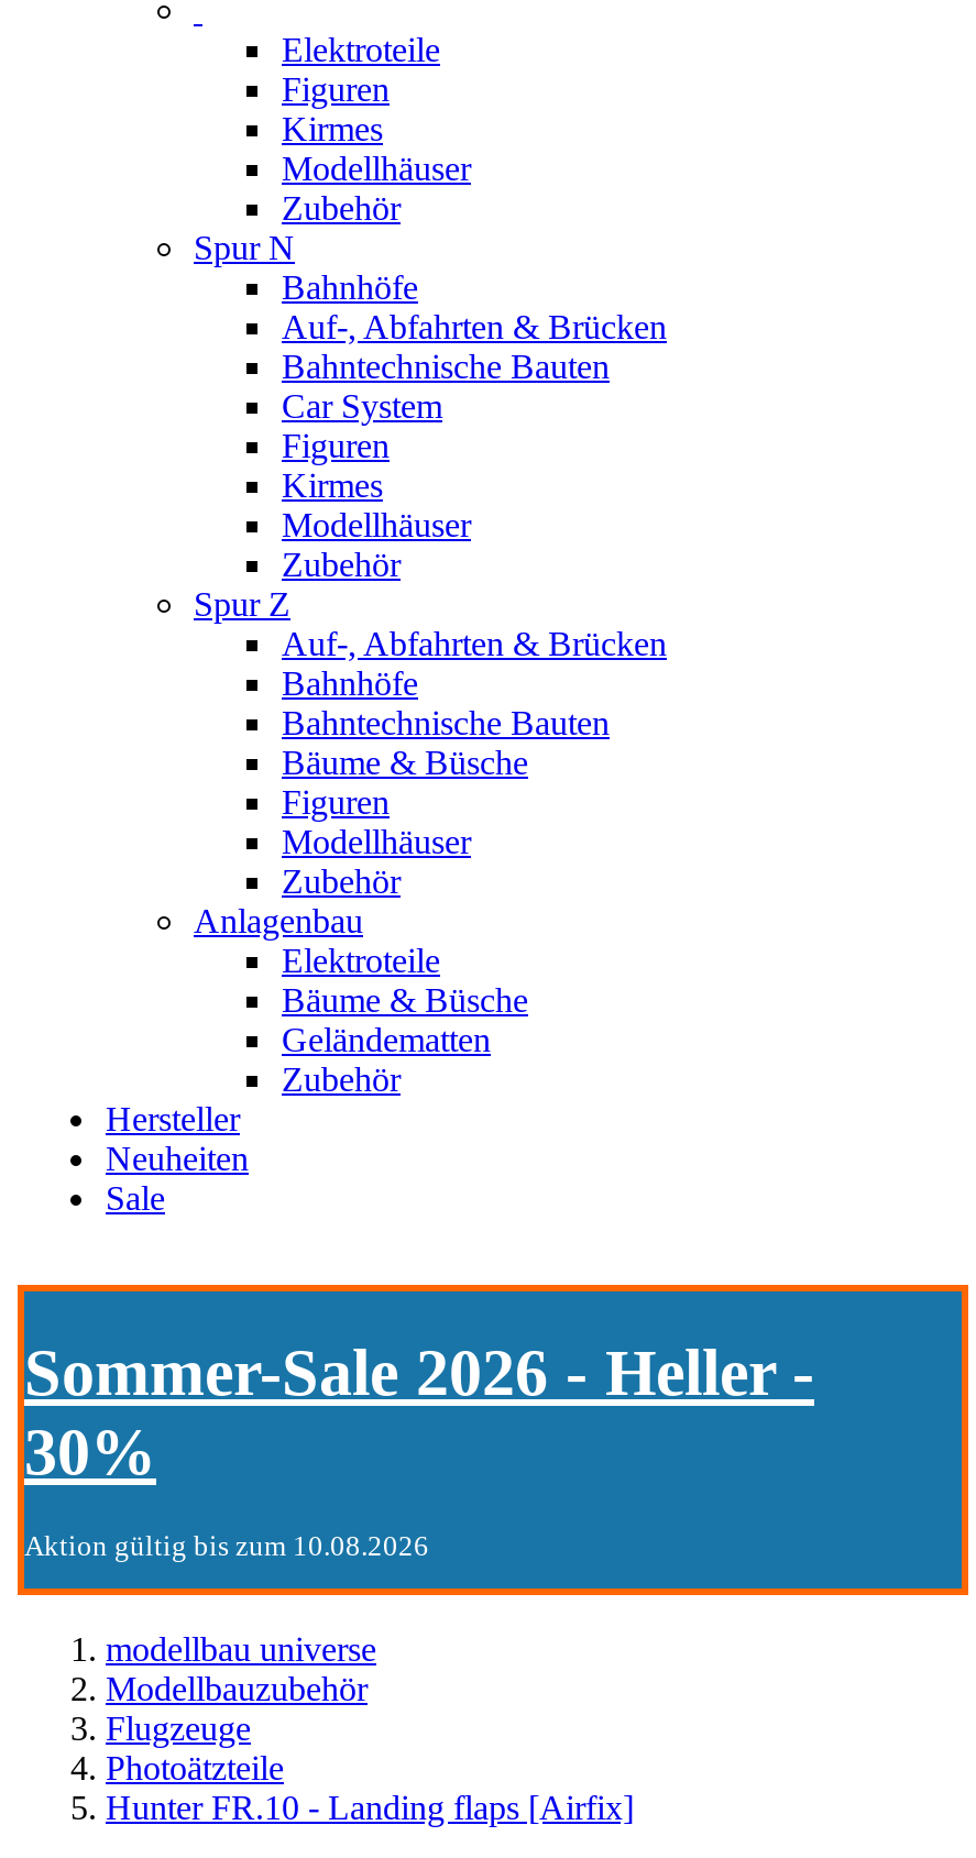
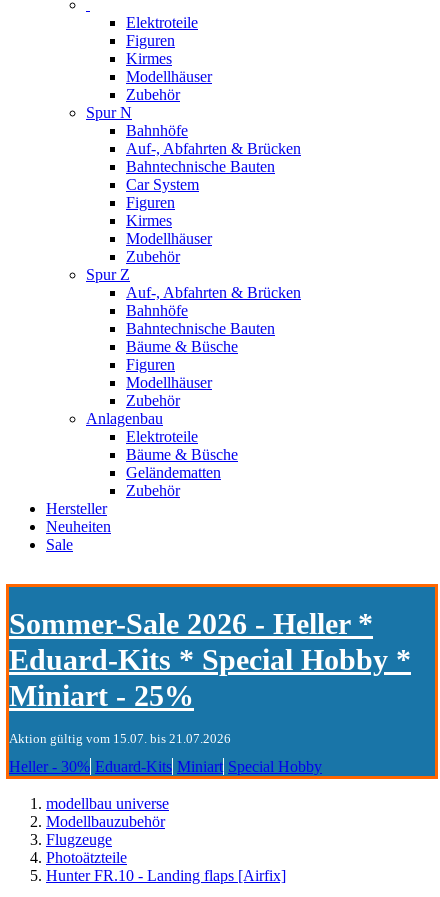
[24,1335,814,1563] Sommer-Sale 2026 - Heller - | 30% | Aktion gültig bis zum 10.08.2026 -> [9,607,411,775] Sommer-Sale 2026 - Heller * | Eduard-Kits * Special Hobby * | Miniart - 25% | Aktion gültig vom 15.07. bis 21.07.2026 | Heller - 30% Eduard-Kits Miniart Special Hobby

